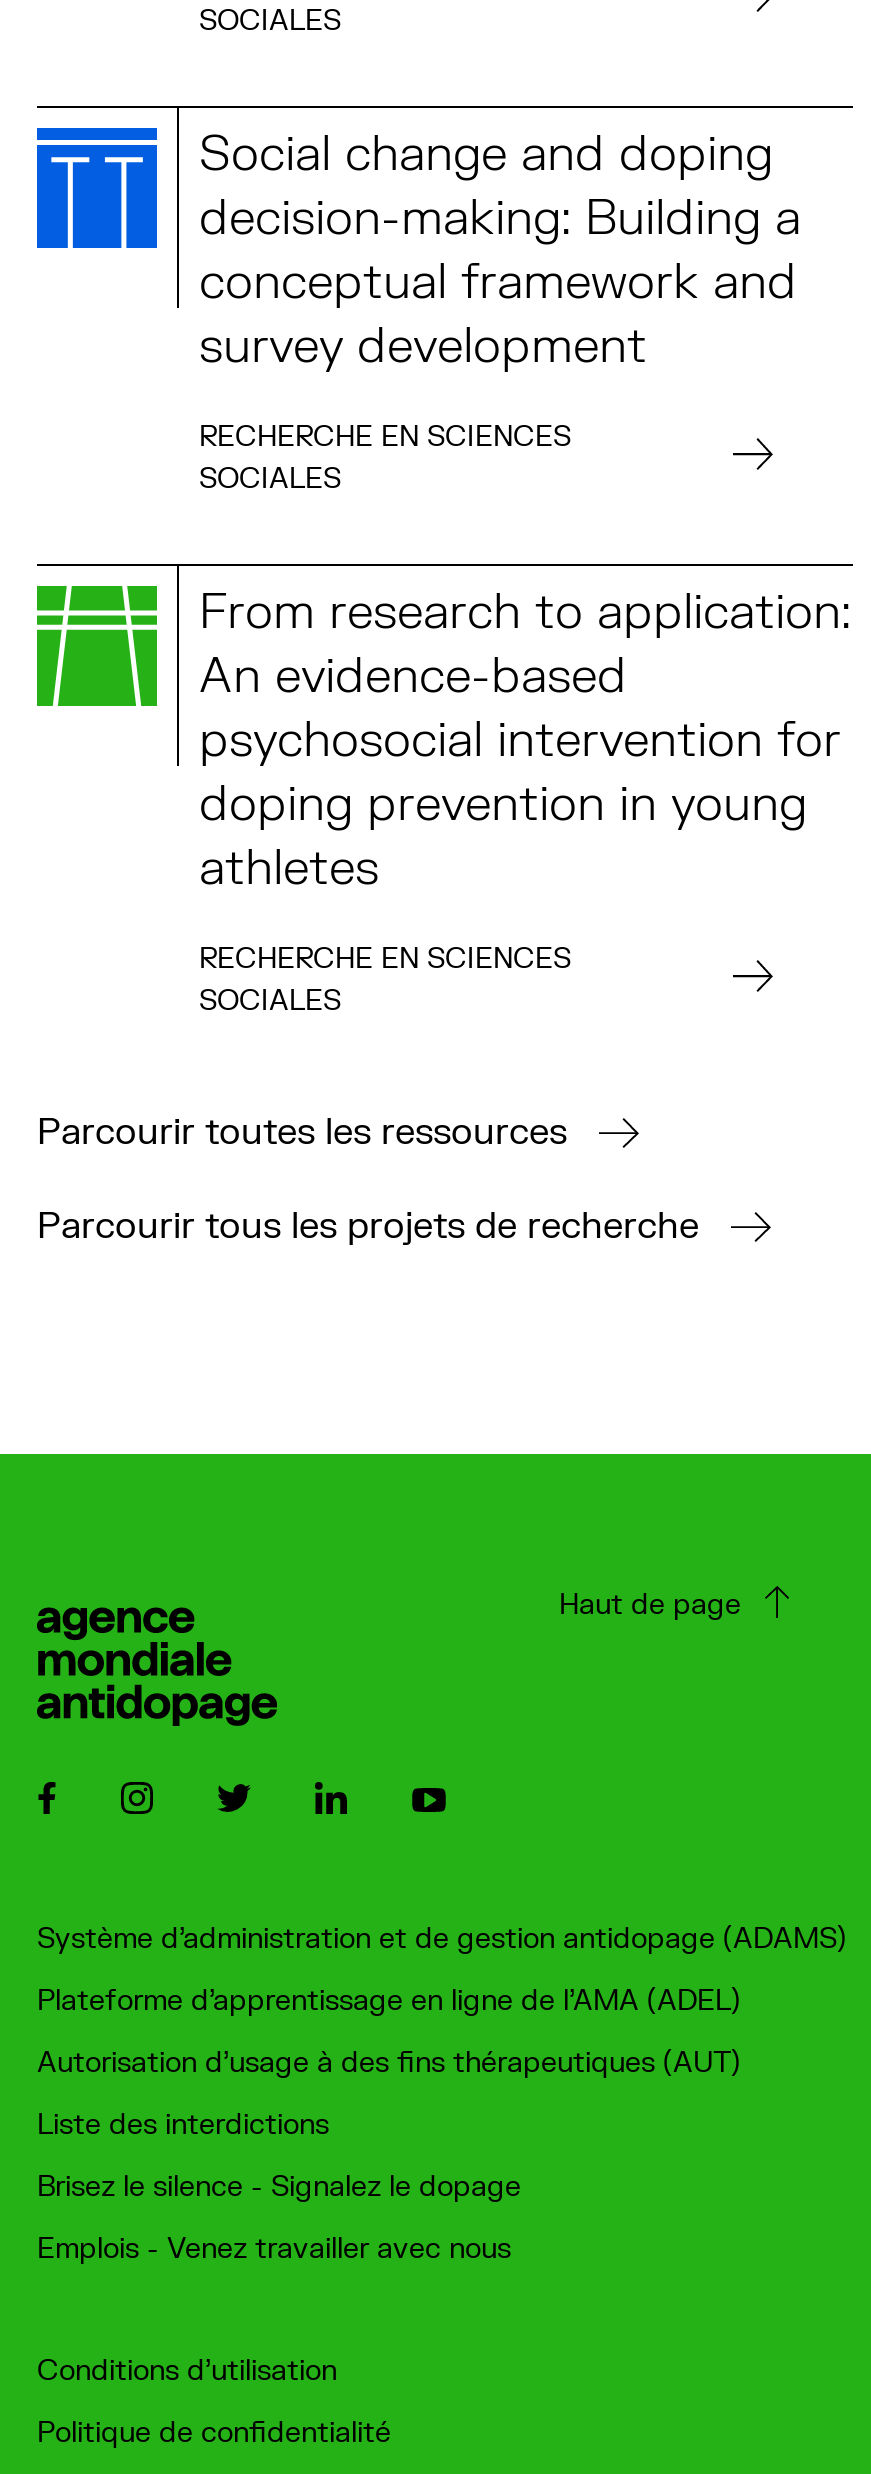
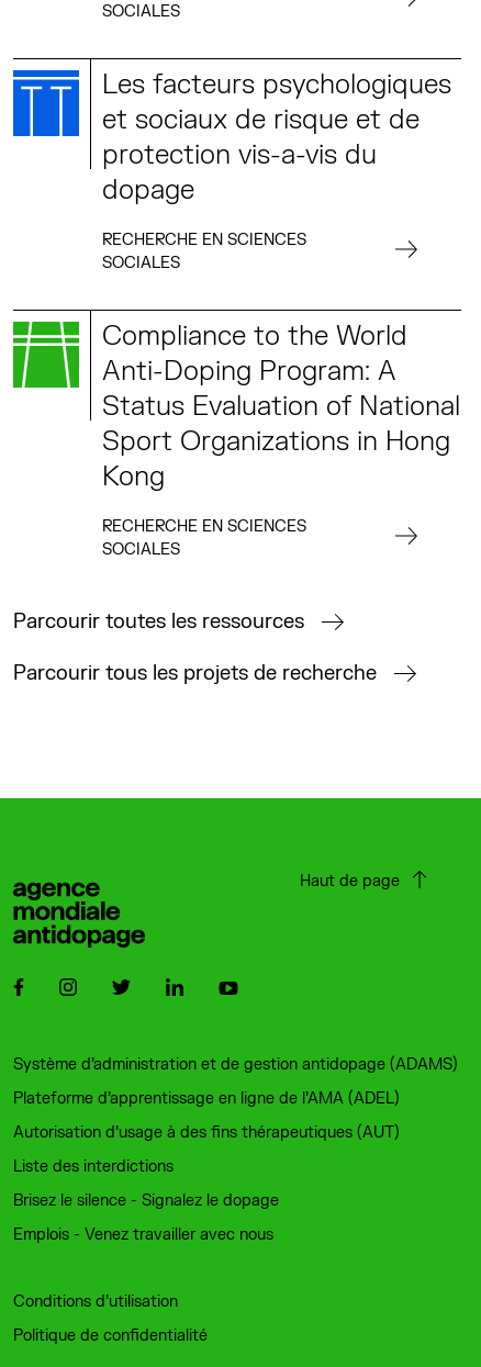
[199,125,801,379] Social change and doping | decision-making: Building a | conceptual framework and | survey development -> [102,69,451,208] Les facteurs psychologiques | et sociaux de risque et de | protection vis-a-vis du | dopage
[199,583,851,901] From research to application: | An evidence-based | psychosocial intervention for | doping prevention in young | athletes -> [102,320,460,495] Compliance to the World | Anti-Doping Program: A | Status Evaluation of National | Sport Organizations in Hong | Kong

